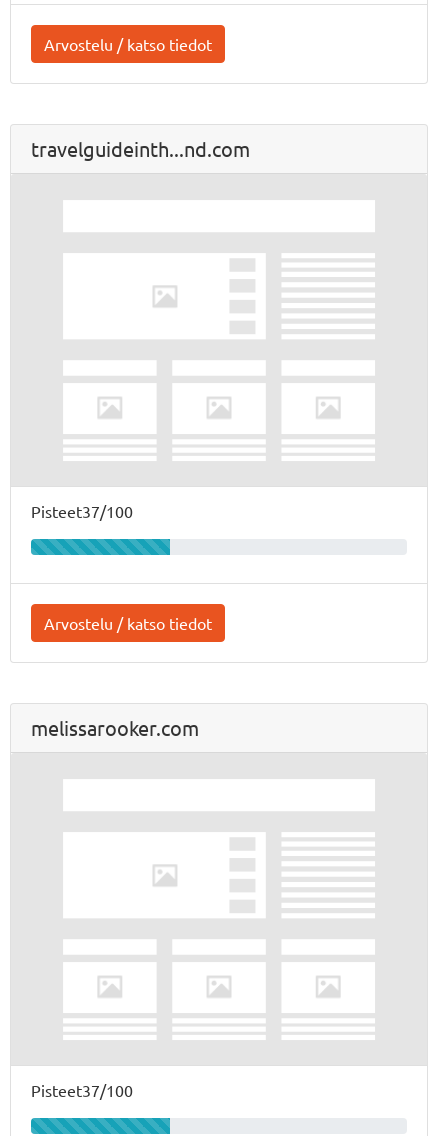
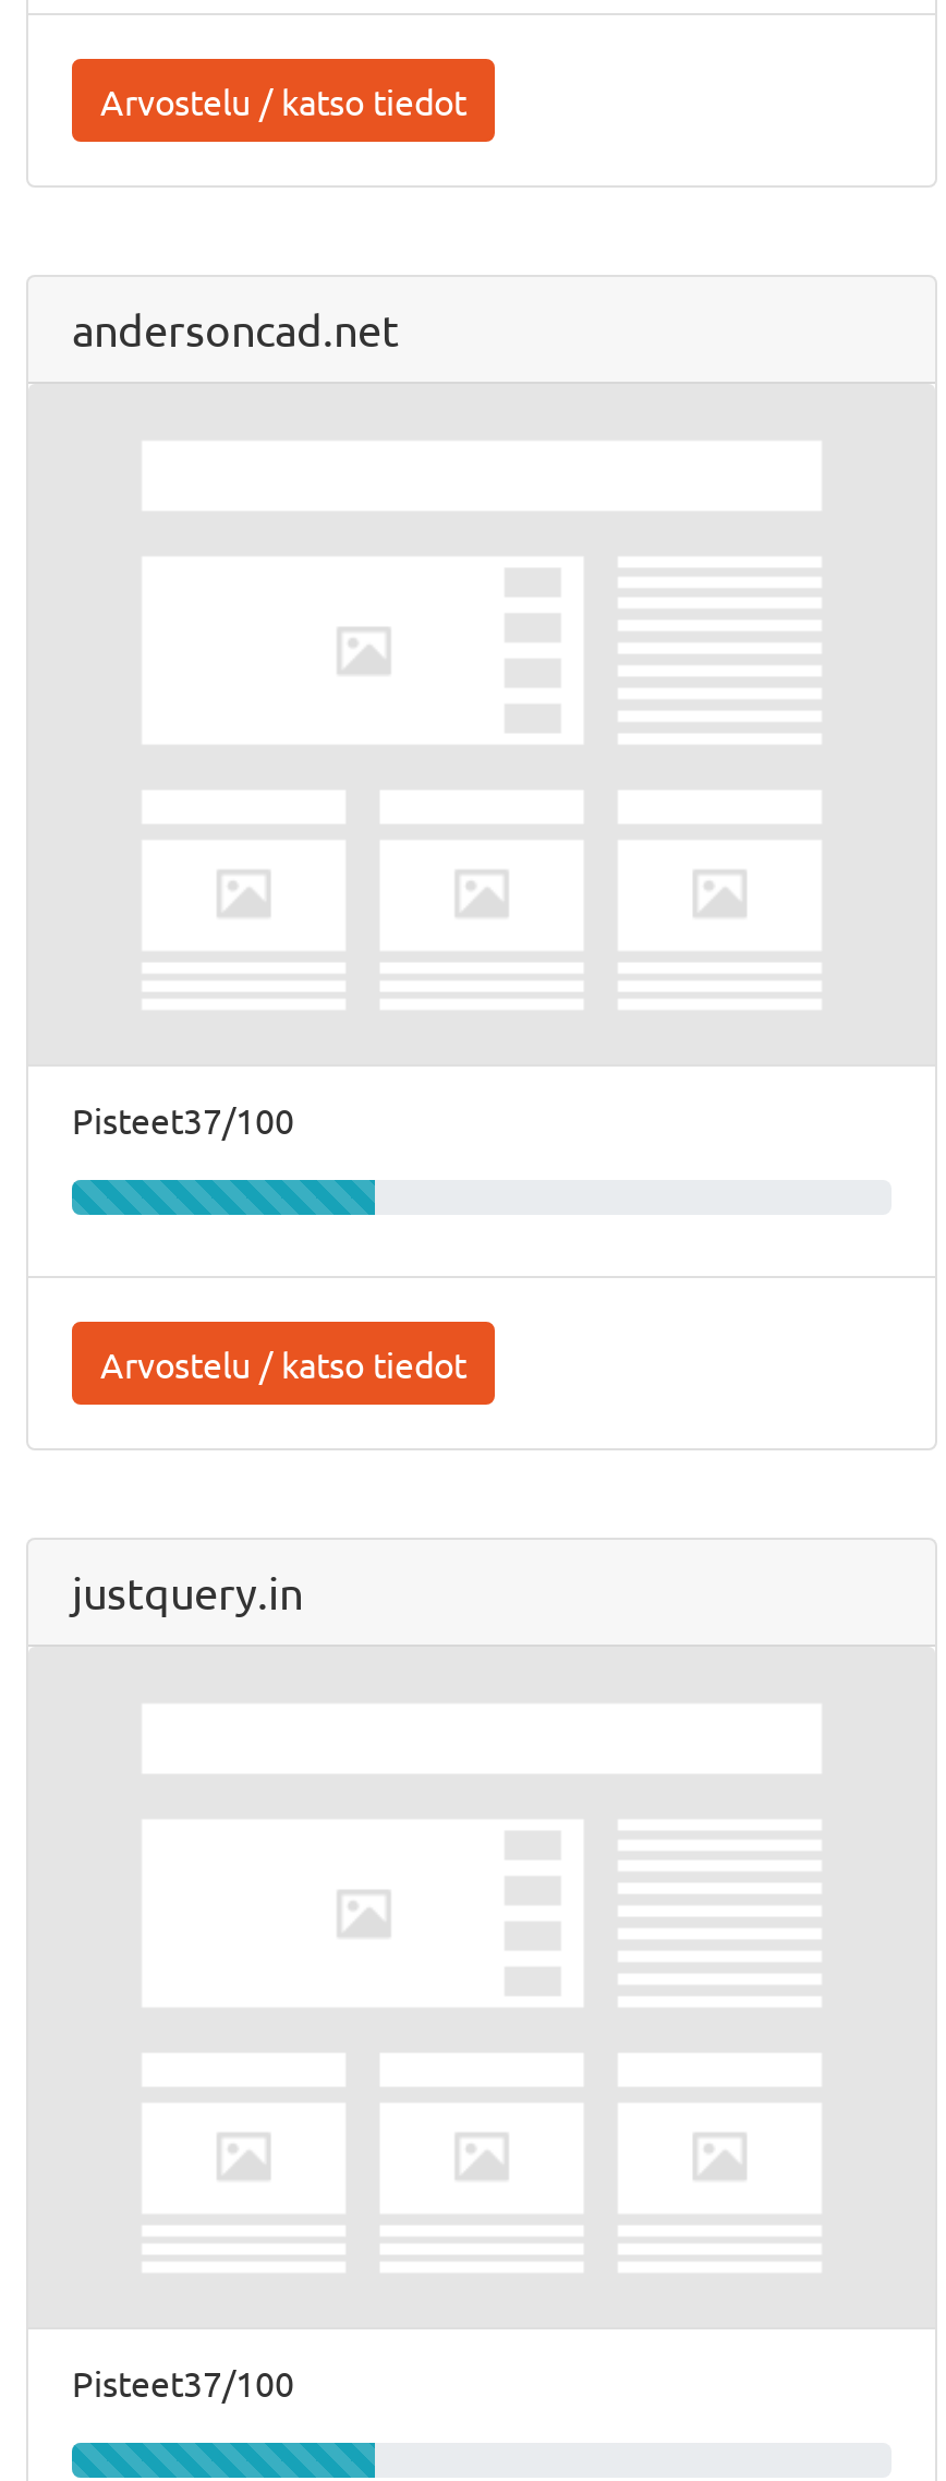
[31,136,250,161] travelguideinth...nd.com -> [72,301,399,356] andersoncad.net
[31,715,199,740] melissarooker.com -> [72,1564,303,1618] justquery.in

